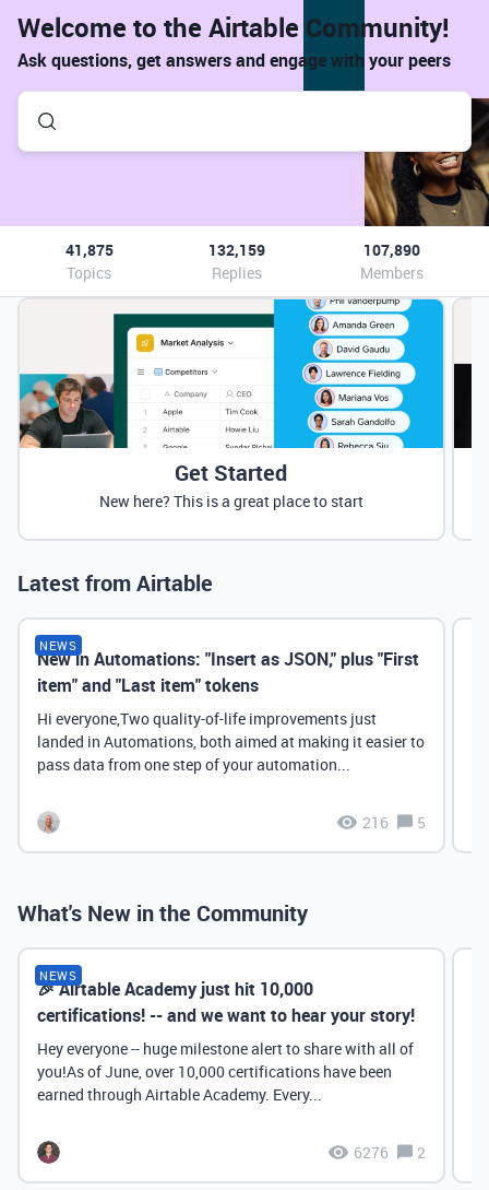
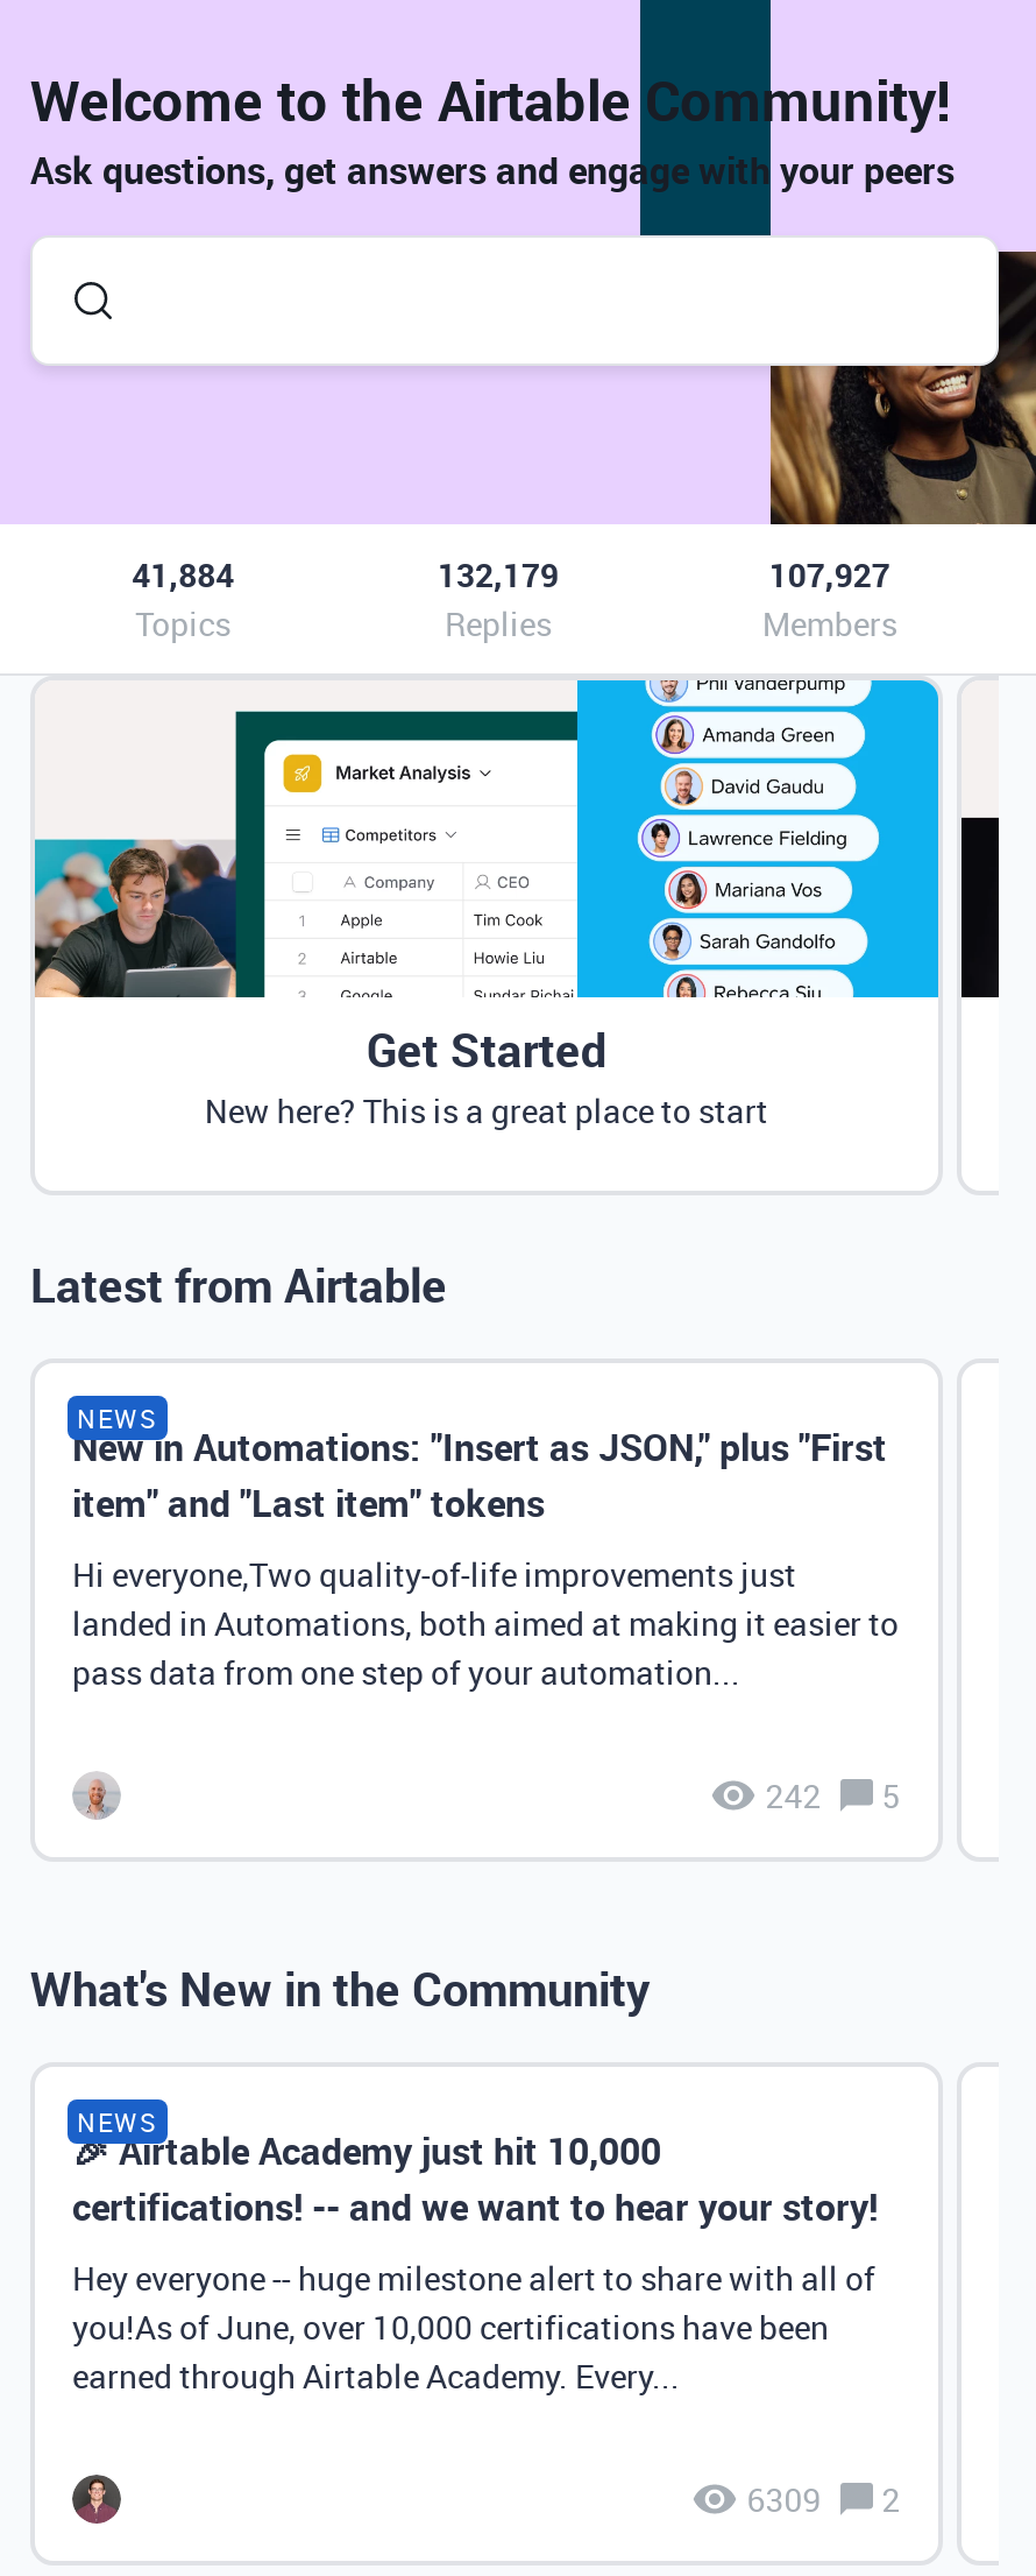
[65,239,113,260] 41,875 -> [132,552,234,597] 41,884
[208,239,265,260] 132,159 -> [438,552,559,597] 132,179
[364,239,421,260] 107,890 -> [769,552,890,597] 107,927
[362,812,425,833] 216 5 -> [765,1773,901,1818] 242 5
[353,1142,425,1163] 6276 2 -> [747,2477,901,2521] 6309 2

